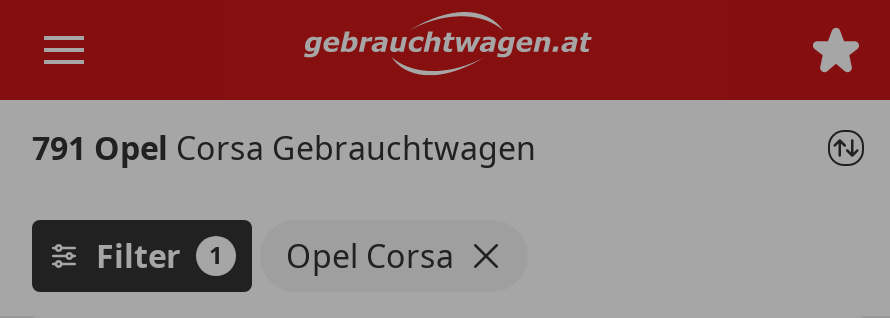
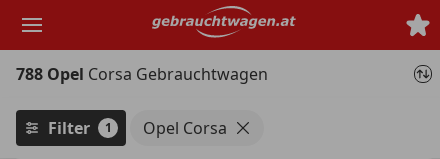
[32,126,536,170] 791 Opel Corsa Gebrauchtwagen -> [16,63,268,85] 788 Opel Corsa Gebrauchtwagen

